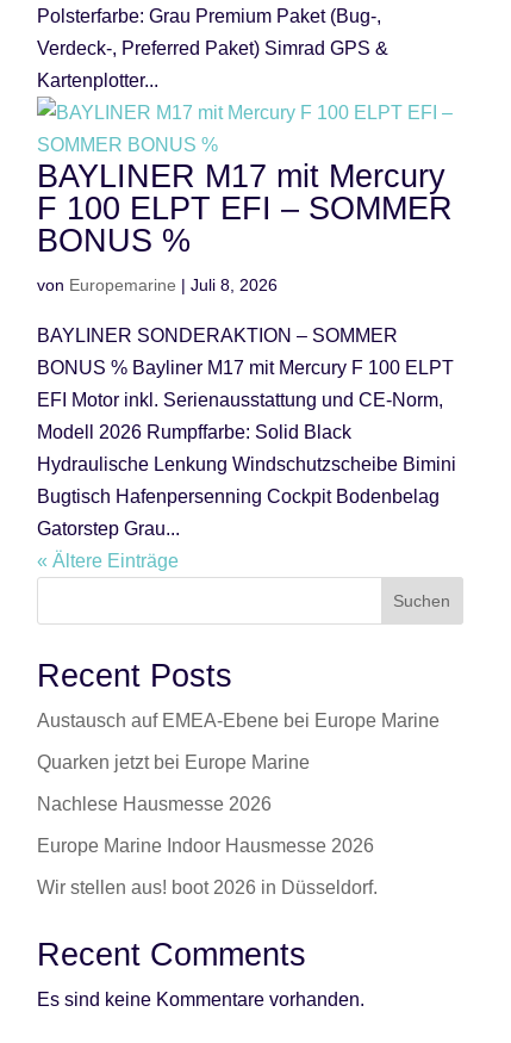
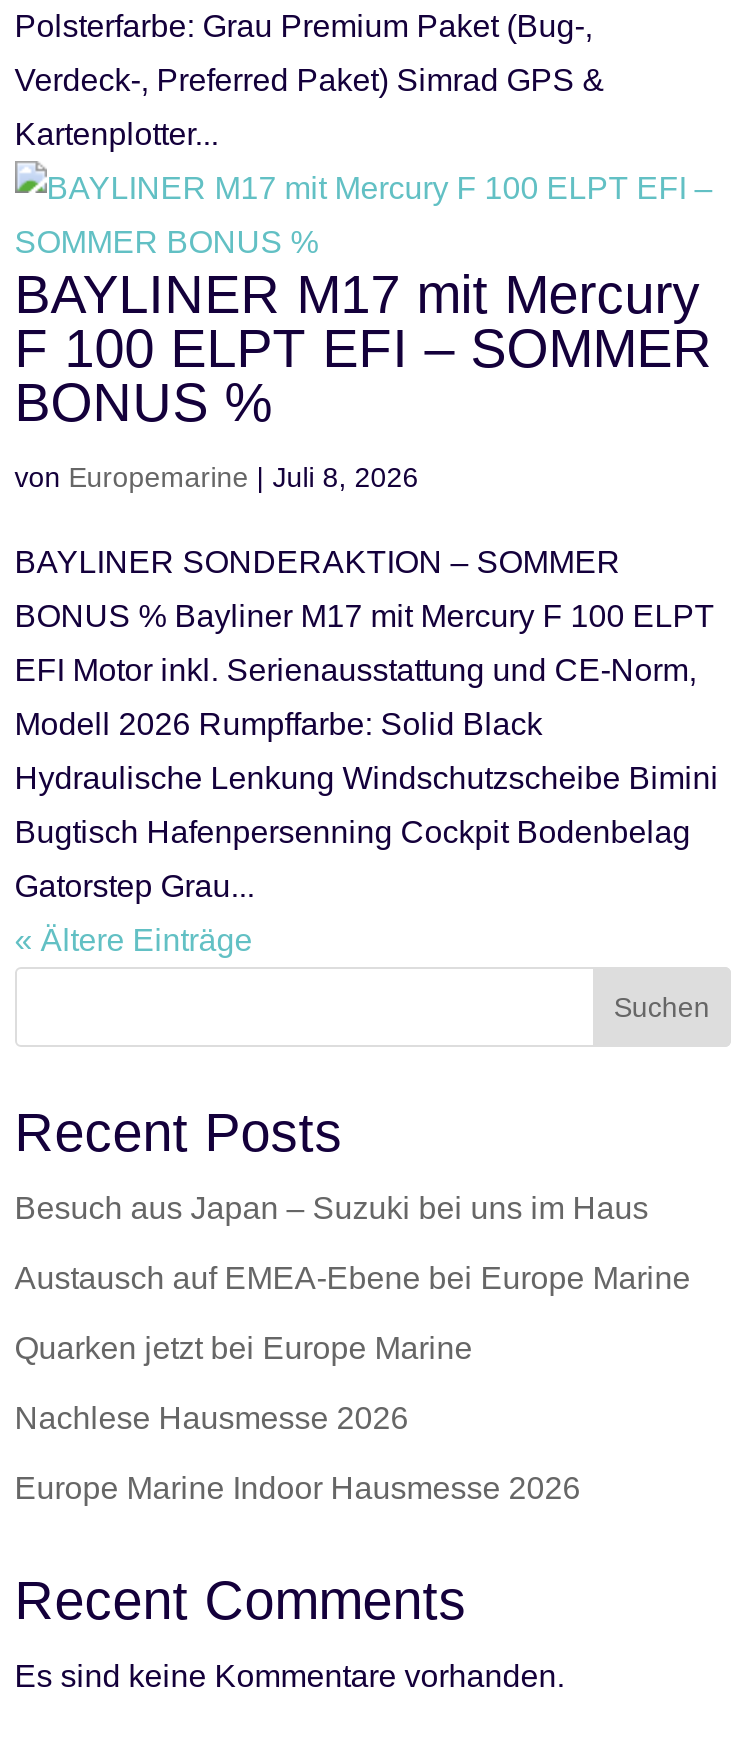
none -> [15,1191,649,1225] Besuch aus Japan – Suzuki bei uns im Haus
moved [37,710,439,856] -> [15,1261,691,1505]: Austausch auf EMEA-Ebene bei Europe Marine | Quarken jetzt bei Europe Marine | Nachlese Hausmesse 2026 | Europe Marine Indoor Hausmesse 2026
[37,877,377,898] Wir stellen aus! boot 2026 in Düsseldorf. -> none

